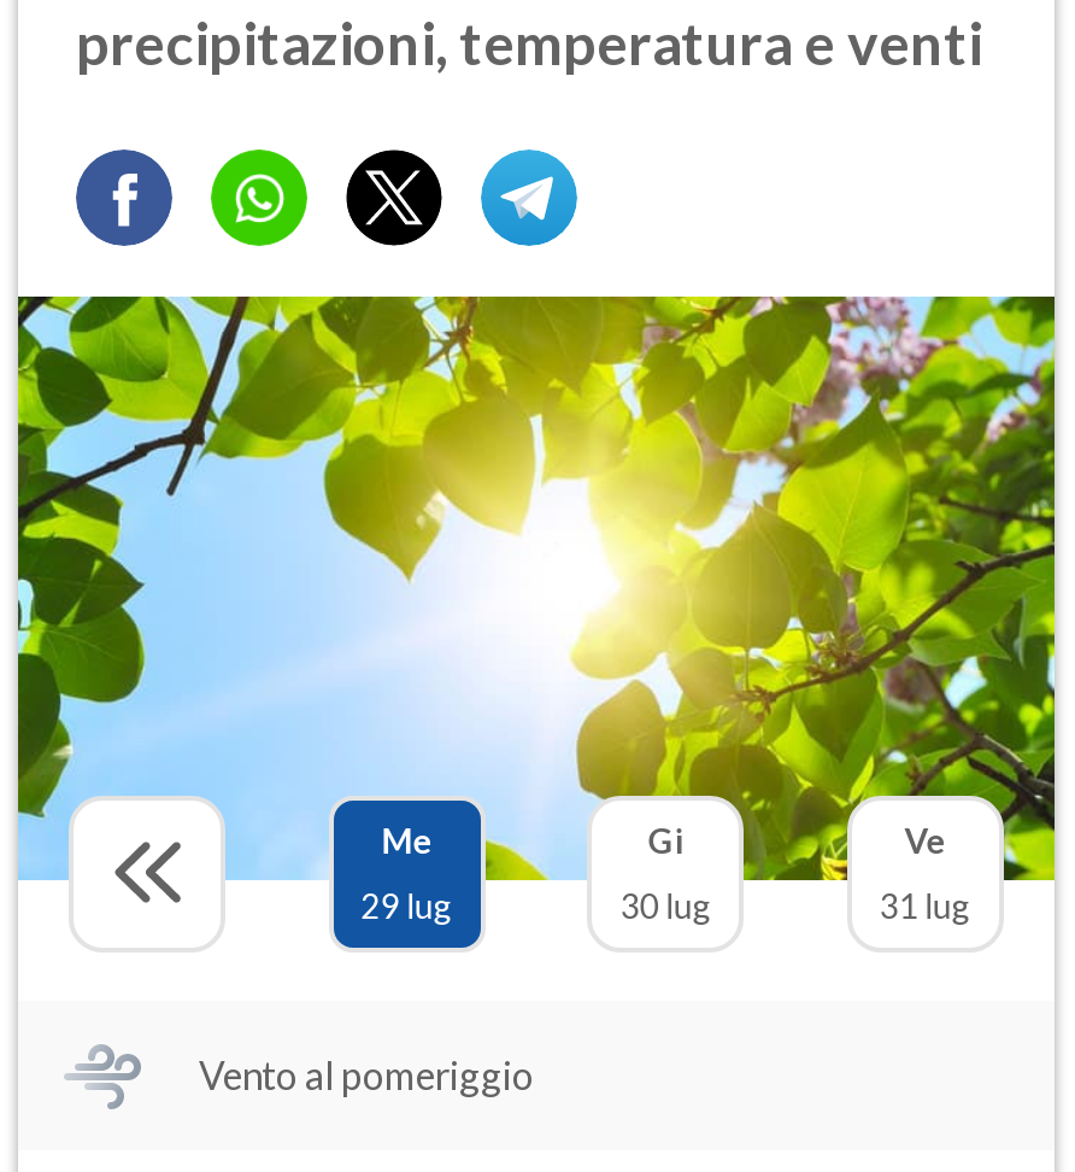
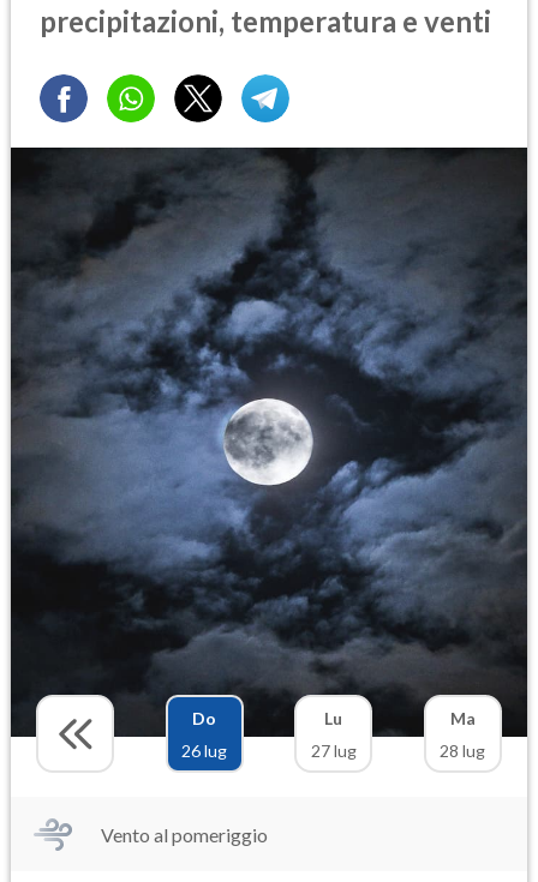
[16,294,1057,883] [image] | Me -> [10,146,528,738] [image] | Do
[648,821,684,862] Gi -> [324,707,342,728] Lu
[905,821,946,862] Ve -> [450,707,475,728] Ma
[361,886,452,927] 29 lug -> [182,740,227,760] 26 lug
[620,886,712,927] 30 lug -> [311,740,356,760] 27 lug
[879,886,971,927] 31 lug -> [440,740,485,760] 28 lug

